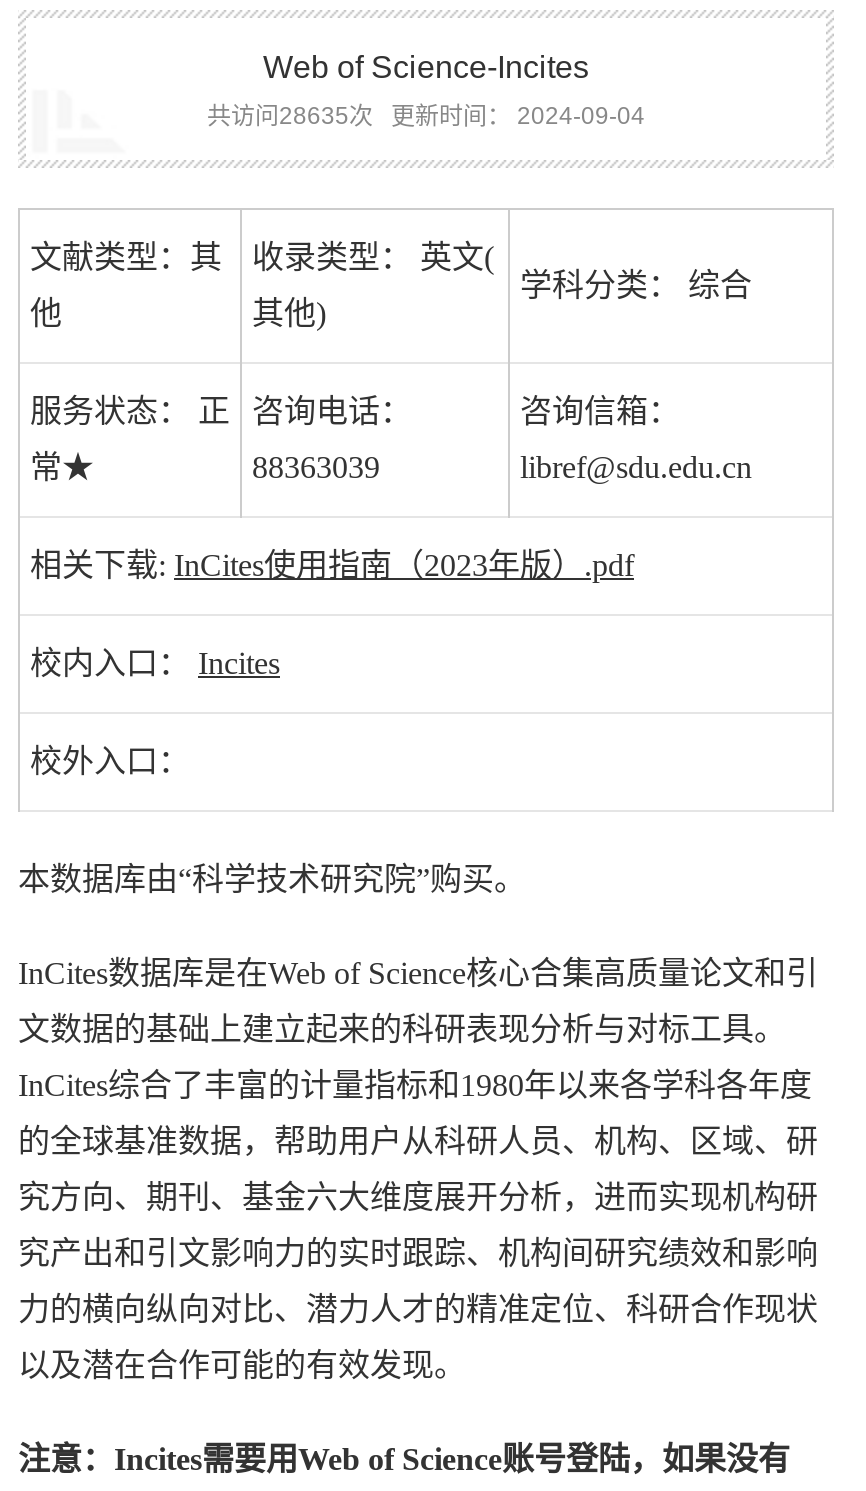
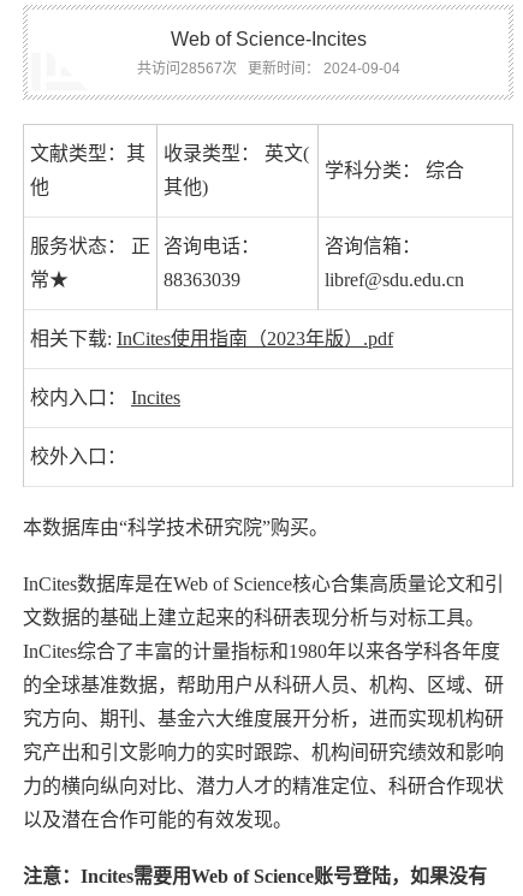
[207,102,645,130] 共访问28635次更新时间： 2024-09-04 -> [136,60,400,77] 共访问28567次更新时间： 2024-09-04

